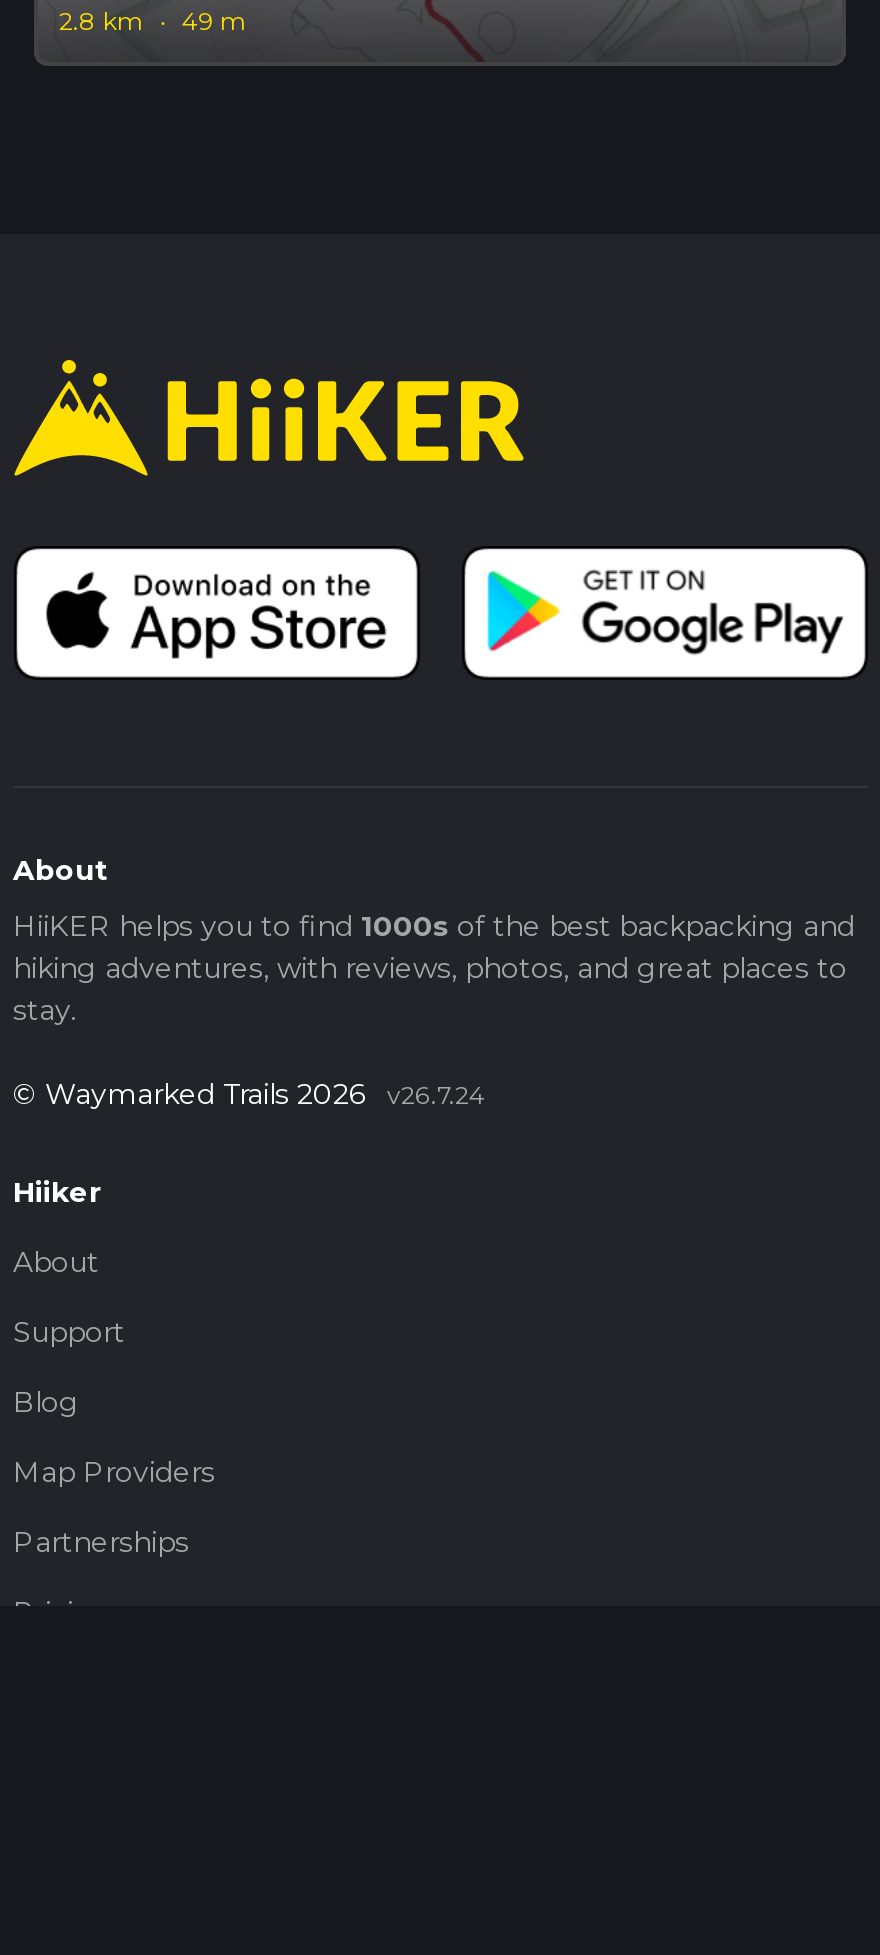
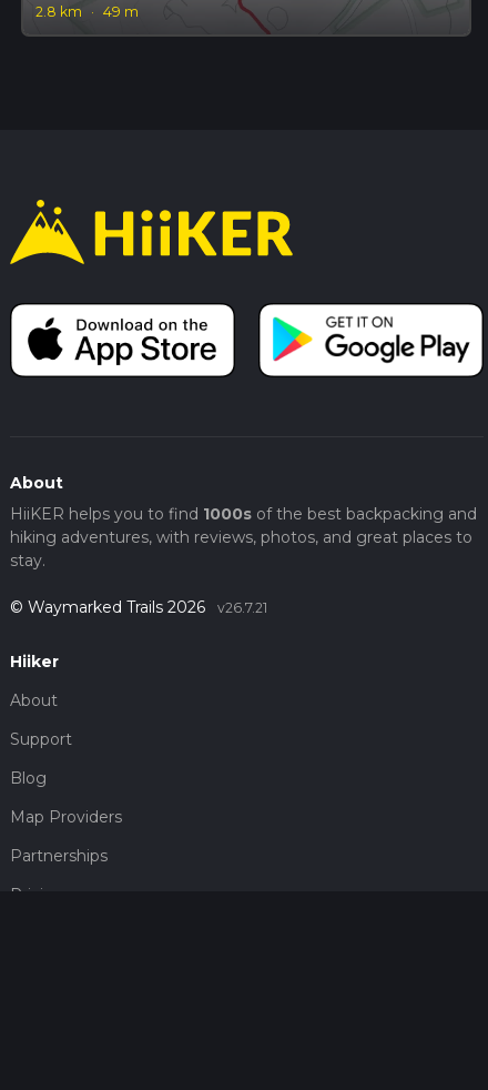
[13,1077,485,1113] © Waymarked Trails 2026 v26.7.24 -> [9,598,267,617] © Waymarked Trails 2026 v26.7.21

